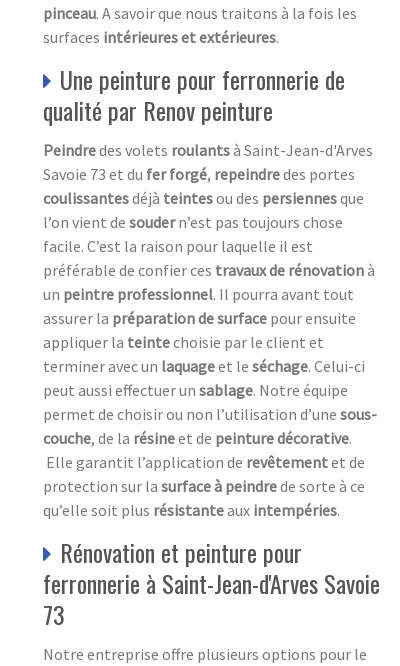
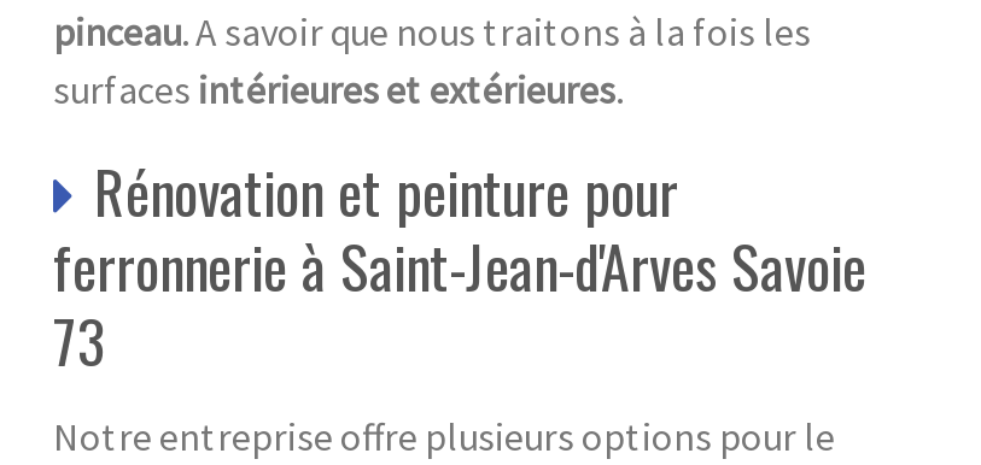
[43,61,377,520] Une peinture pour ferronnerie de | qualité par Renov peinture | Peindre des volets roulants à Saint-Jean-d'Arves | Savoie 73 et du fer forgé, repeindre des portes | coulissantes déjà teintes ou des persiennes que | l’on vient de souder n’est pas toujours chose | facile. C’est la raison pour laquelle il est | préférable de confier ces travaux de rénovation à | un peintre professionnel. Il pourra avant tout | assurer la préparation de surface pour ensuite | appliquer la teinte choisie par le client et | terminer avec un laquage et le séchage. Celui-ci | peut aussi effectuer un sablage. Notre équipe | permet de choisir ou non l’utilisation d’une sous- | couche, de la résine et de peinture décorative. | Elle garantit l’application de revêtement et de | protection sur la surface à peindre de sorte à ce | qu’elle soit plus résistante aux intempéries. -> none

